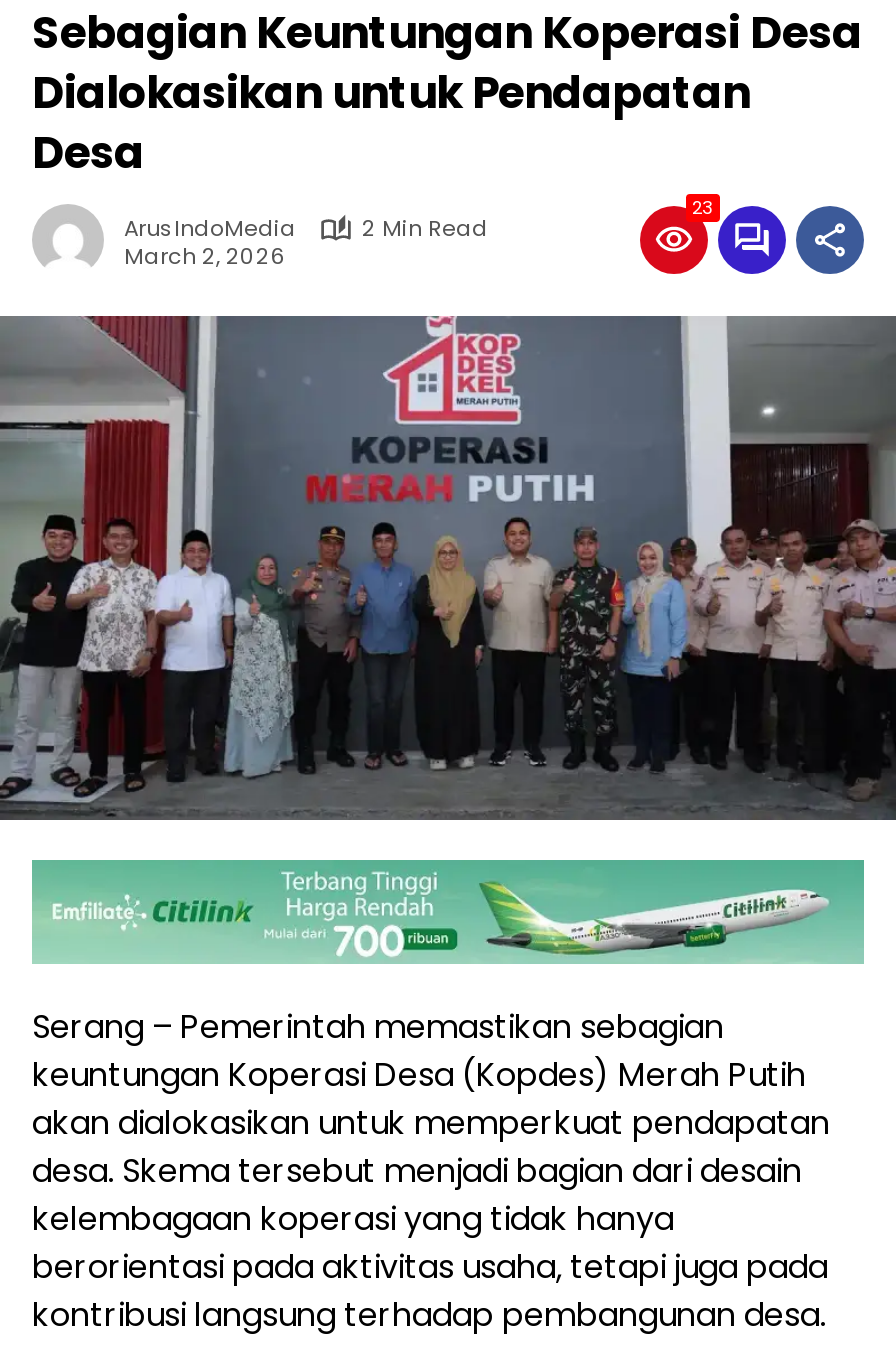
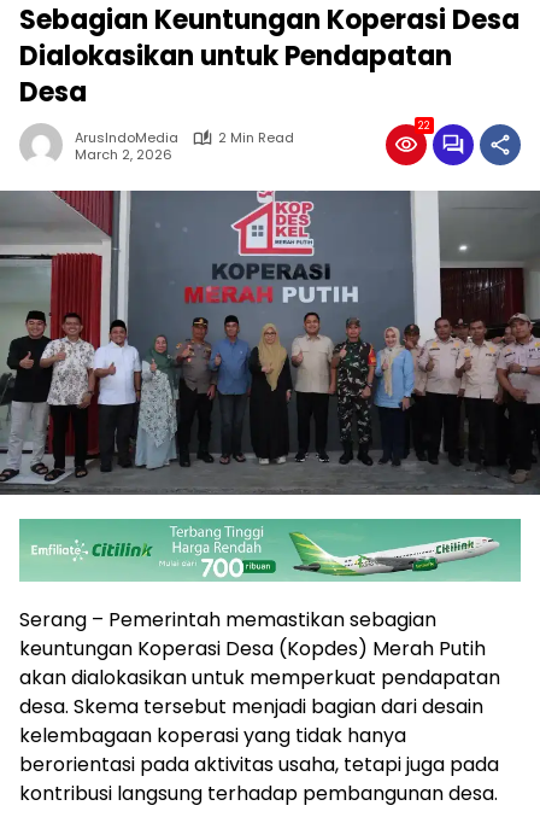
[692,196,714,220] 23 -> [418,119,430,133] 22

